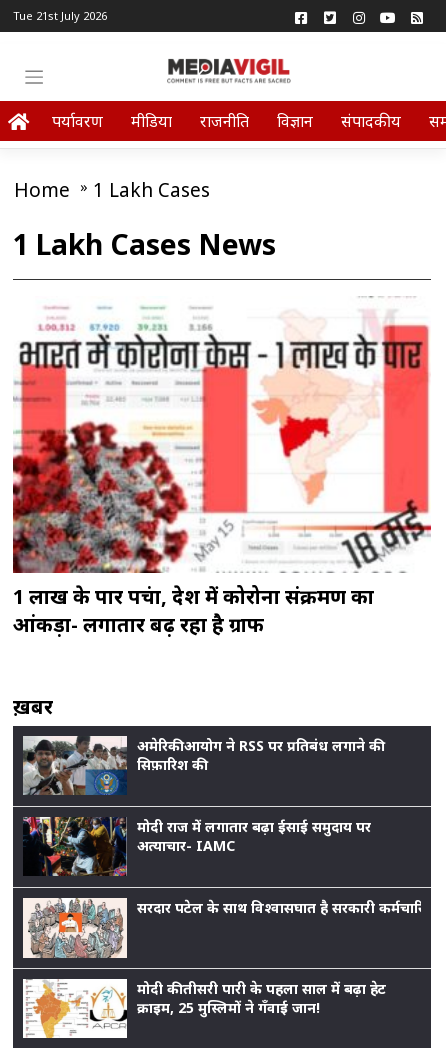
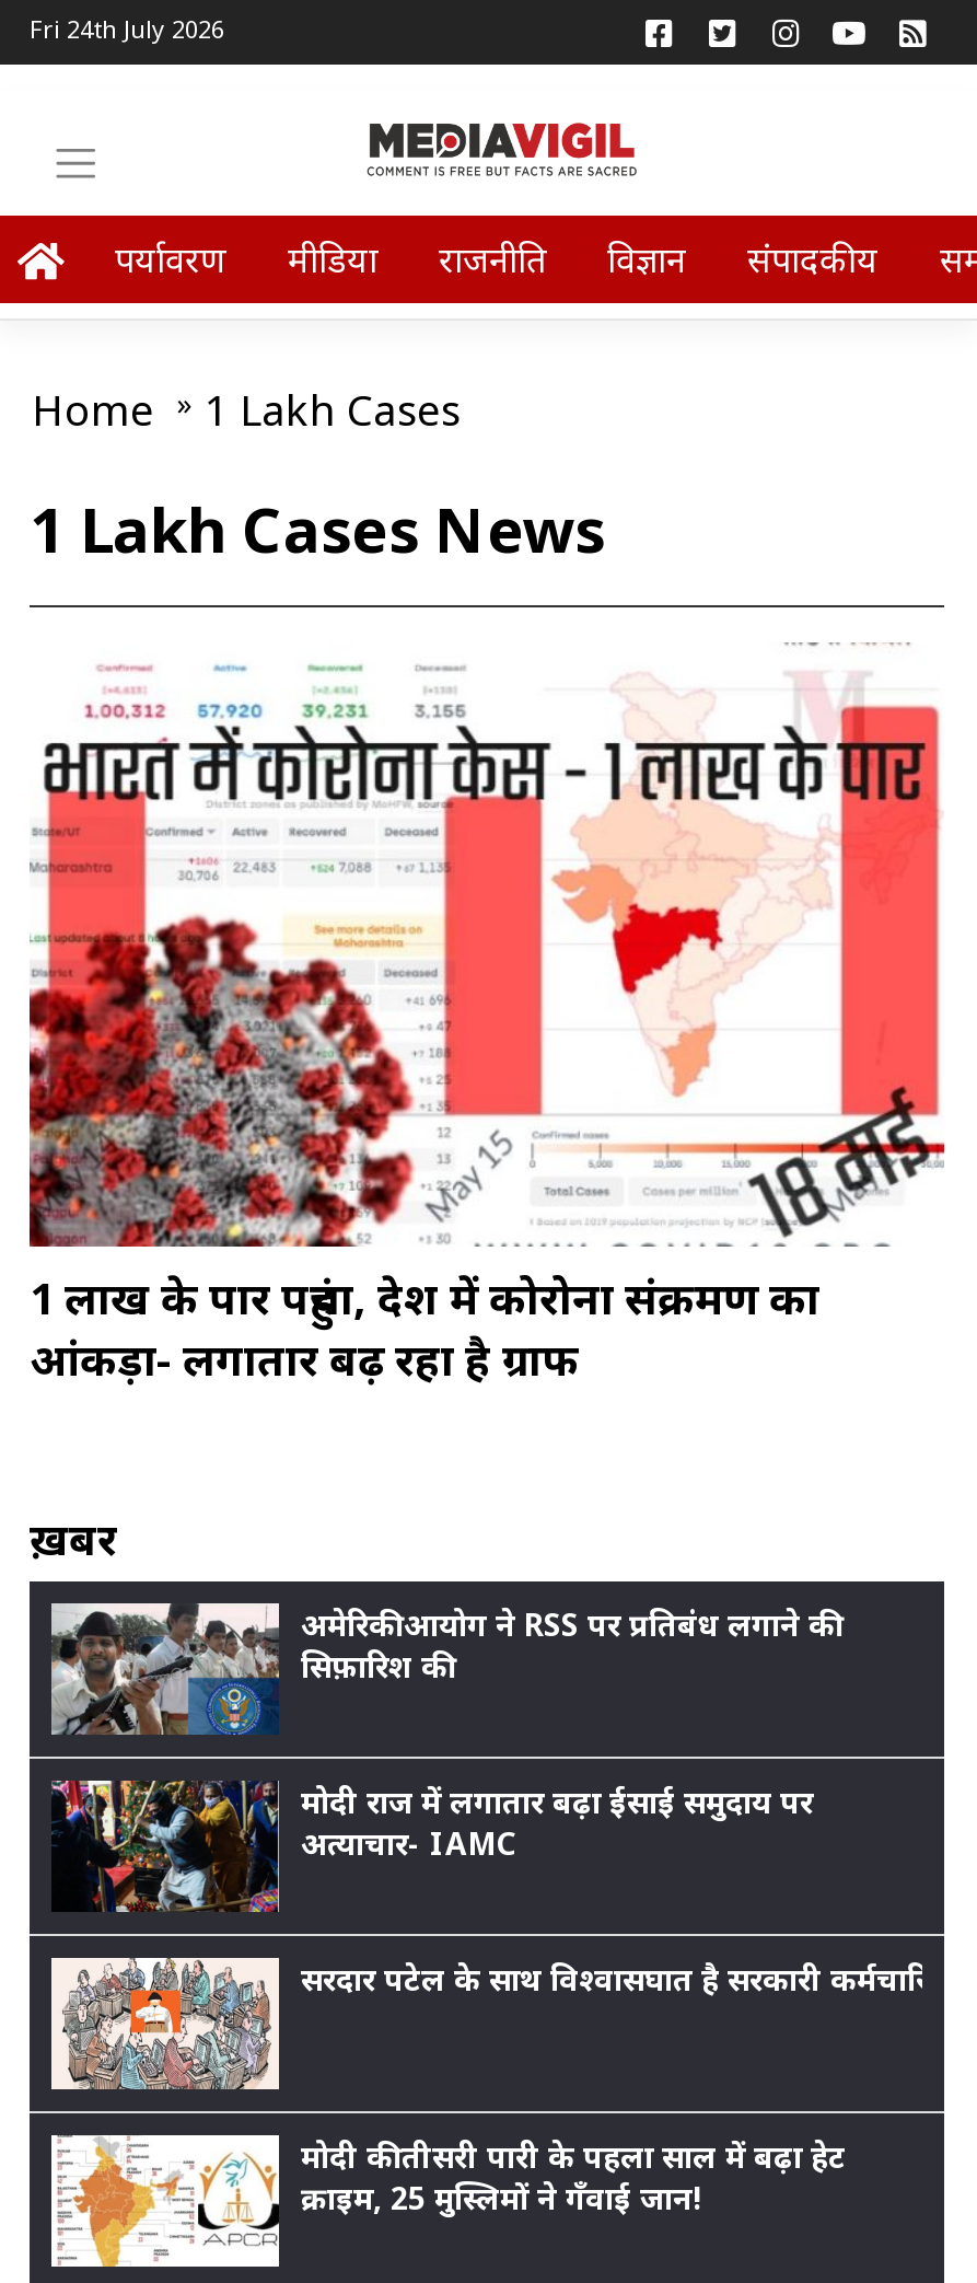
[13,8,107,23] Tue 21st July 2026 -> [30,12,224,45] Fri 24th July 2026

